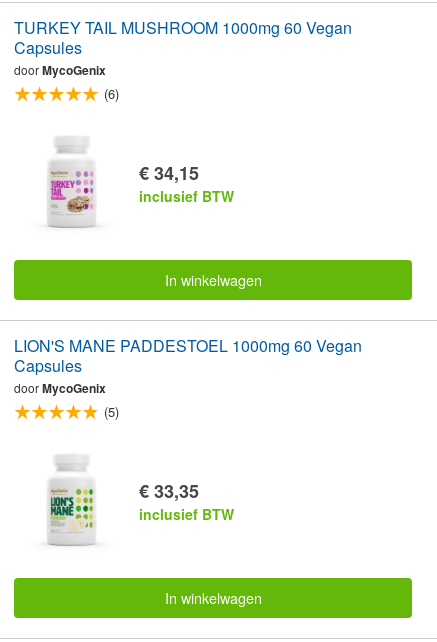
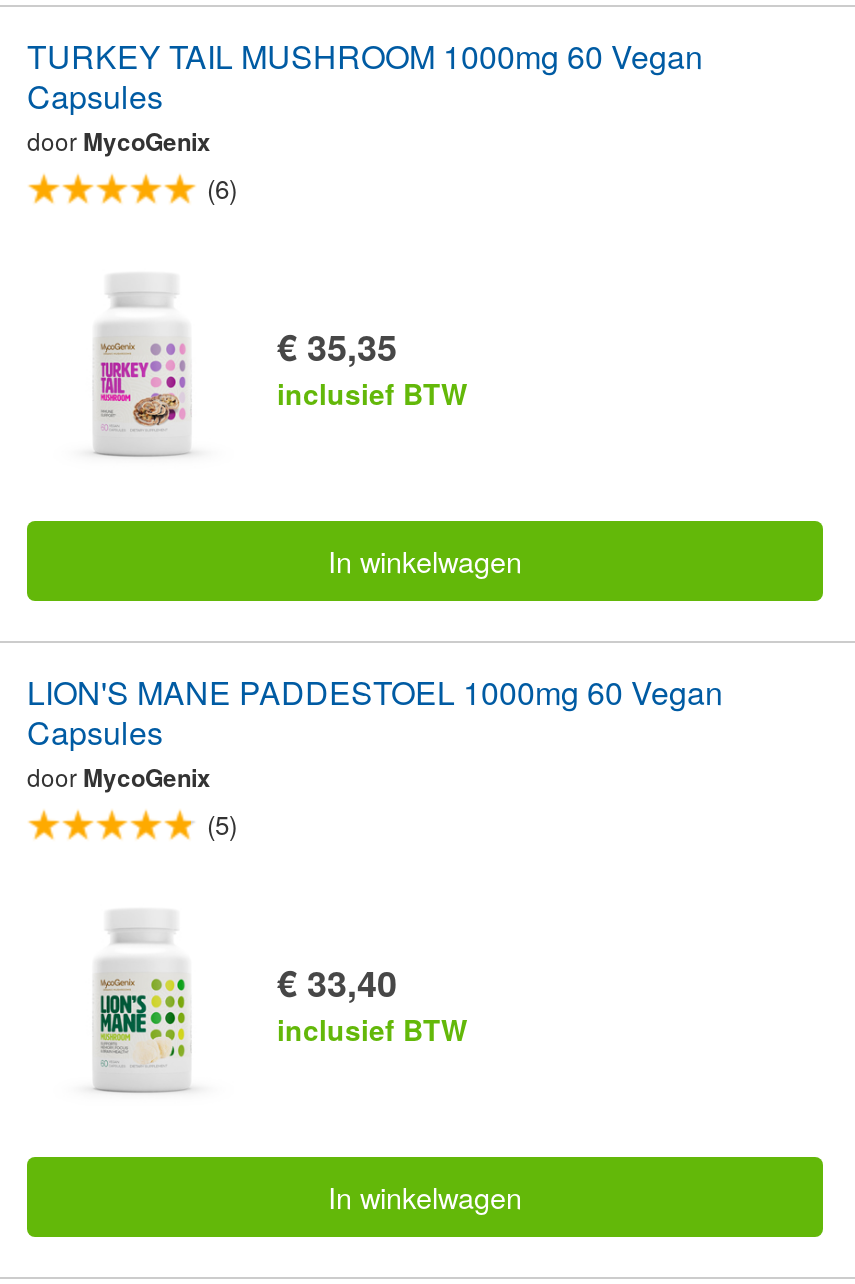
[139,160,199,186] € 34,15 -> [277,320,397,372] € 35,35
[139,477,199,503] € 33,35 -> [277,956,397,1008] € 33,40

